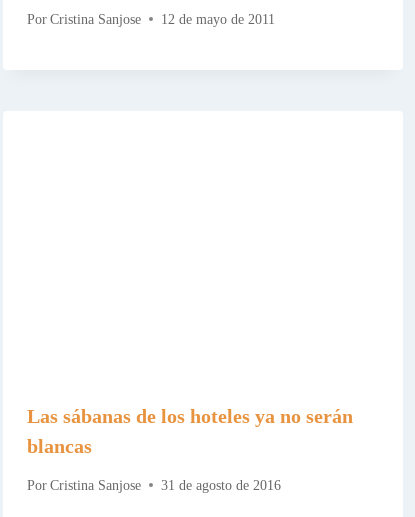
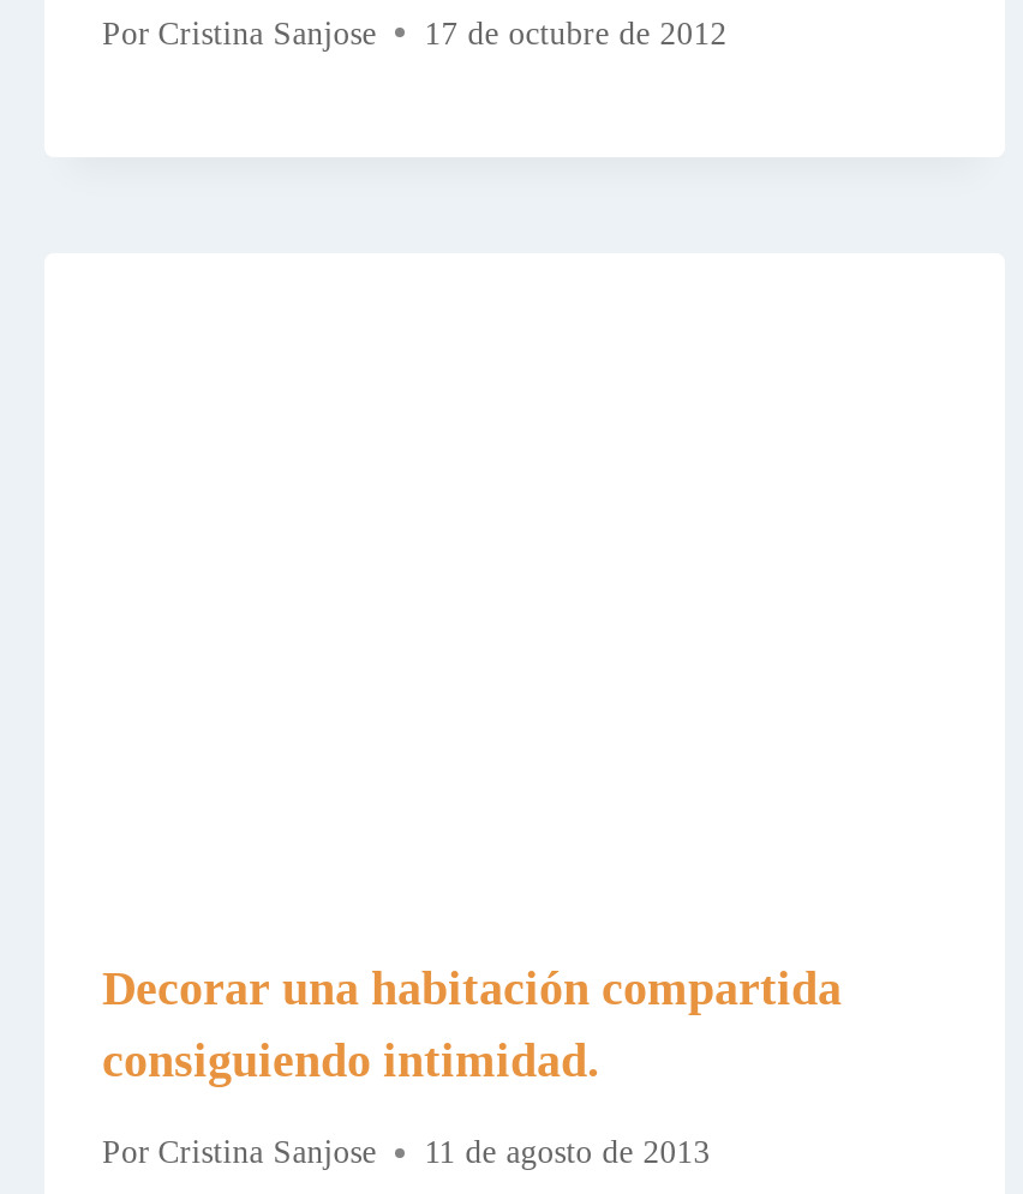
[27,12,275,27] Por Cristina Sanjose 12 de mayo de 2011 -> [102,16,727,52] Por Cristina Sanjose 17 de octubre de 2012
[27,405,353,457] Las sábanas de los hoteles ya no serán | blancas -> [102,961,842,1086] Decorar una habitación compartida | consiguiendo intimidad.
[27,478,281,493] Por Cristina Sanjose 31 de agosto de 2016 -> [102,1135,710,1171] Por Cristina Sanjose 11 de agosto de 2013

